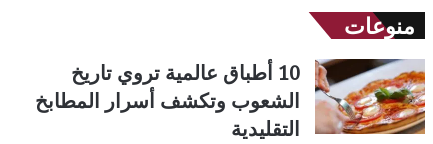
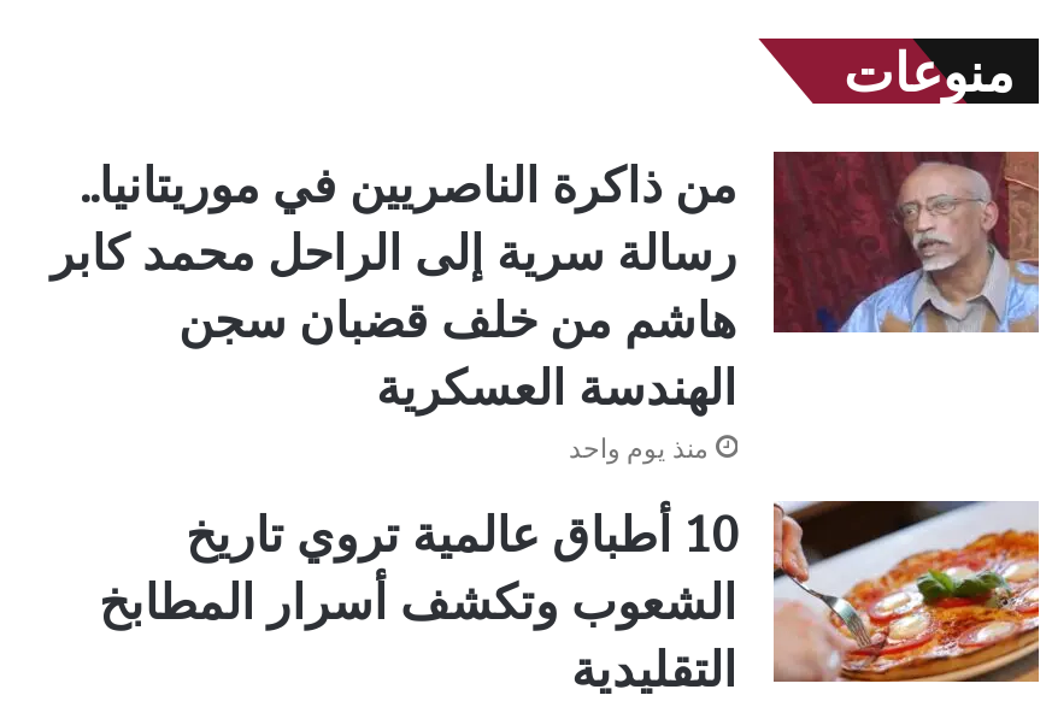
none -> [51,148,1039,466] [image] | من ذاكرة الناصريين في موريتانيا.. | رسالة سرية إلى الراحل محمد كابر | هاشم من خلف قضبان سجن | الهندسة العسكرية | منذ يوم واحد

